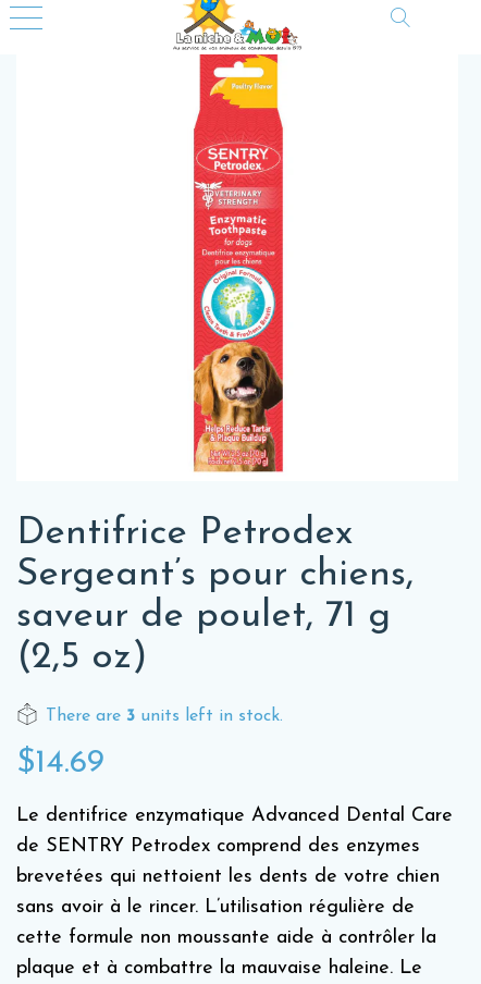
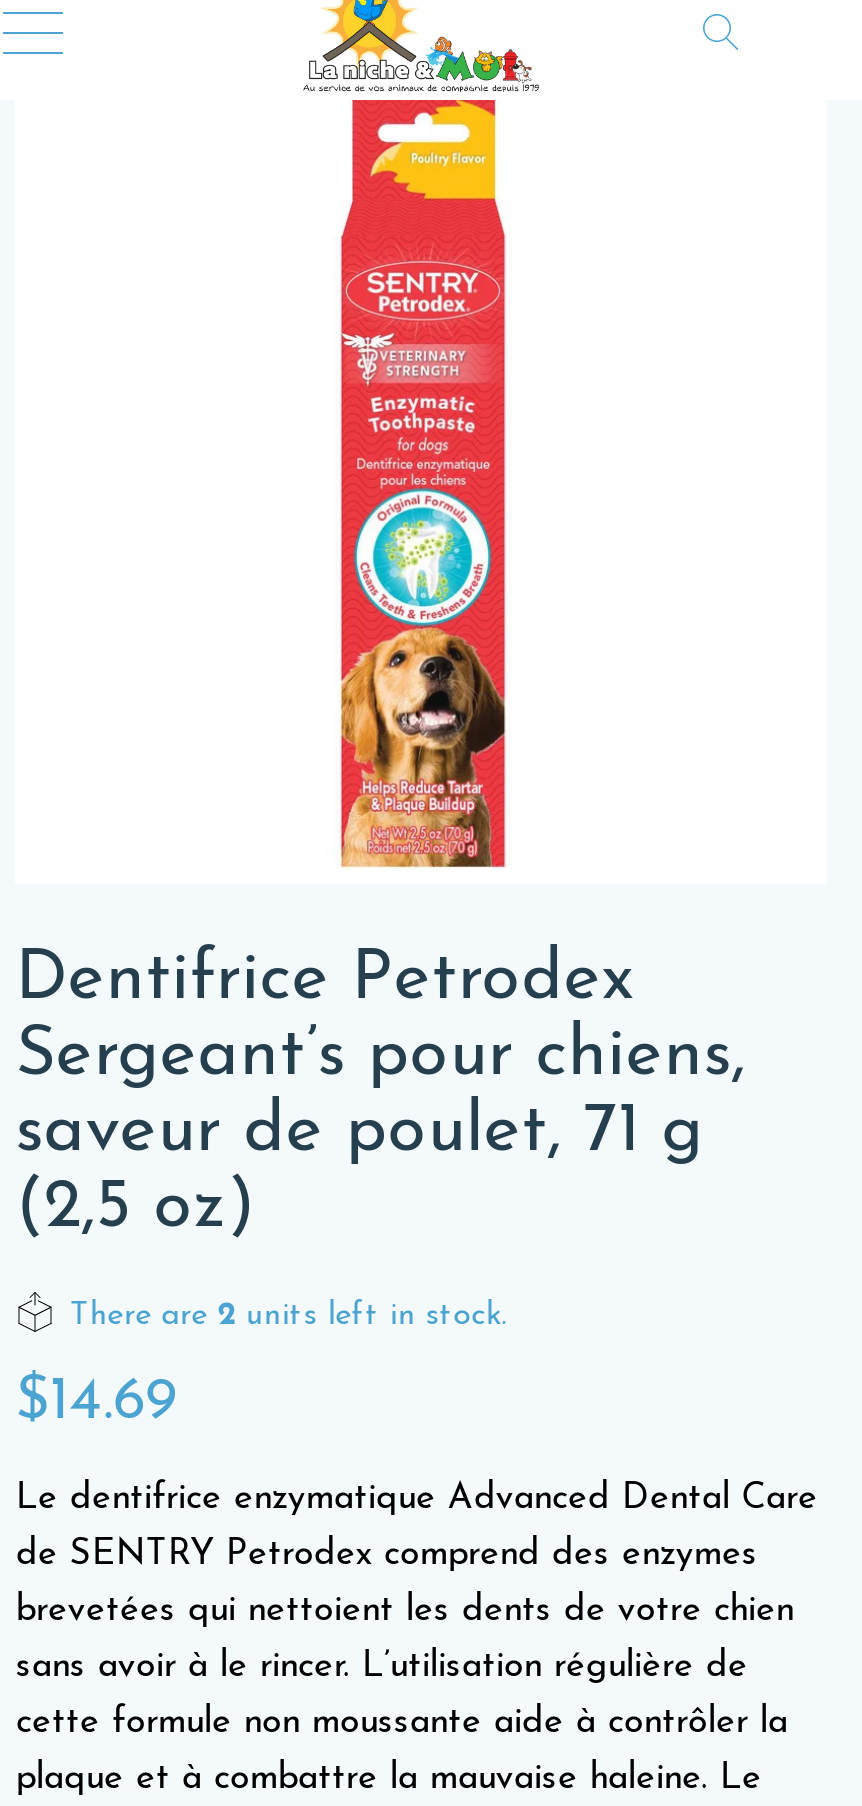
[46,707,283,725] There are 3 units left in stock. -> [69,1299,507,1331] There are 2 units left in stock.

